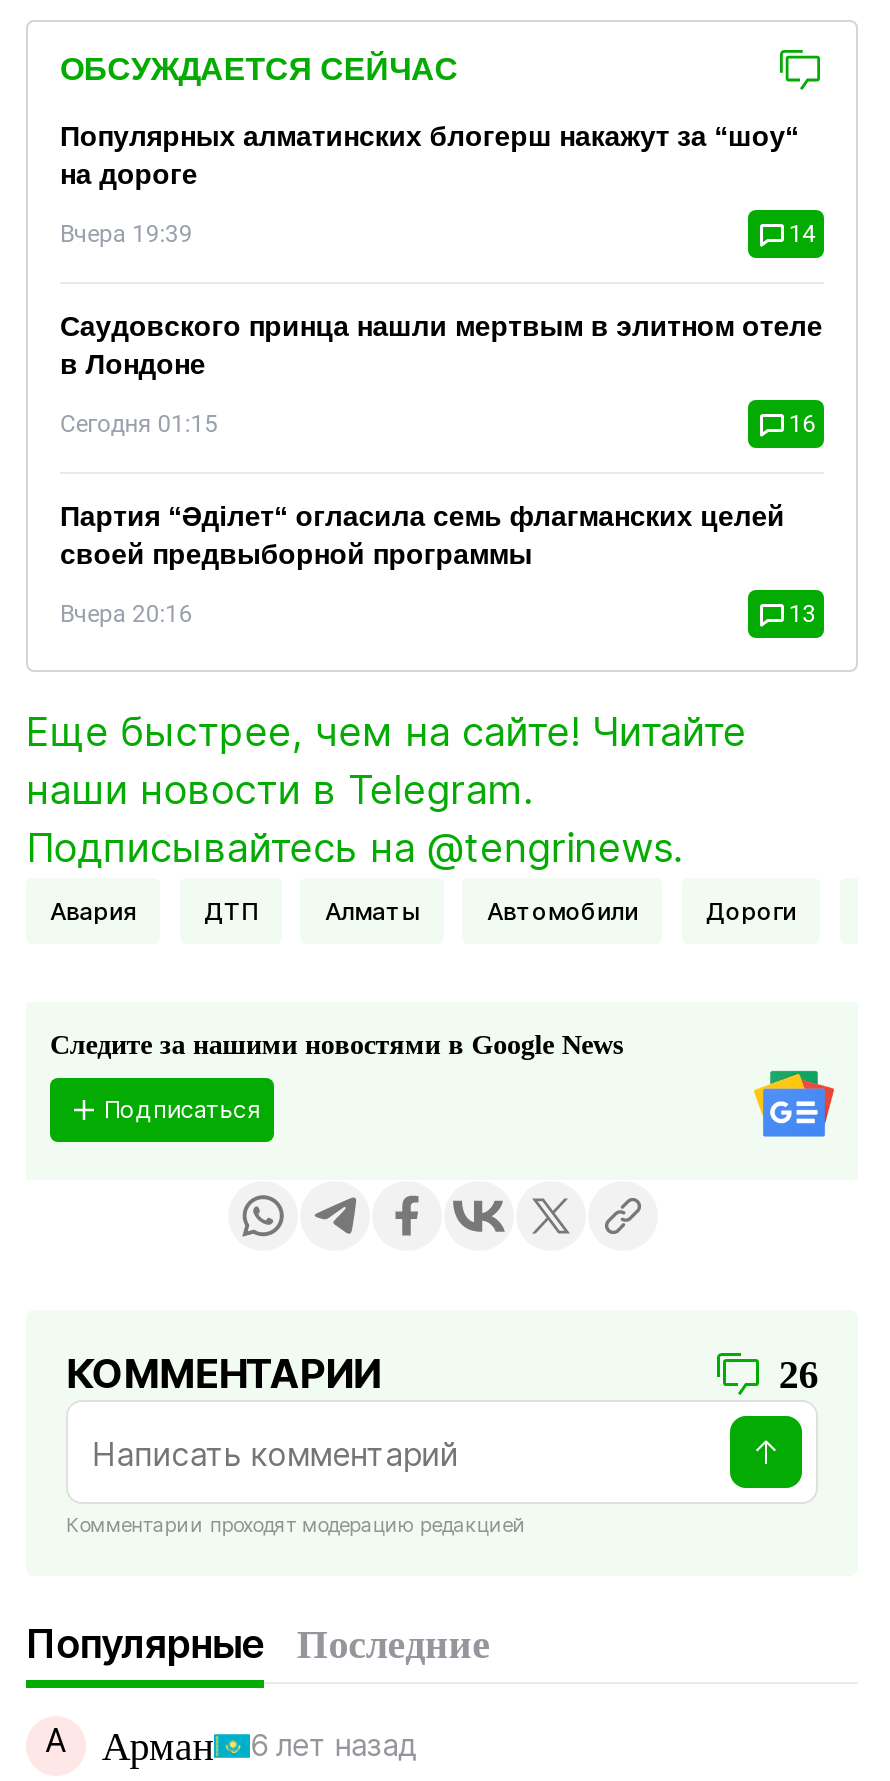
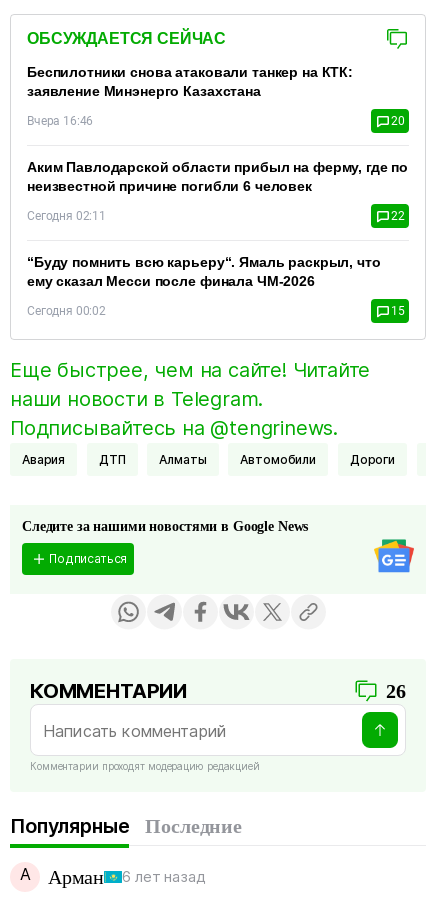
[60,119,799,189] Популярных алматинских блогерш накажут за “шоу“ | на дороге -> [27,64,353,99] Беспилотники снова атаковали танкер на КТК: | заявление Минэнерго Казахстана
[60,219,816,247] Вчера 19:39 | 14 -> [27,114,405,128] Вчера 16:46 | 20
[60,309,823,379] Саудовского принца нашли мертвым в элитном отеле | в Лондоне -> [27,159,408,194] Аким Павлодарской области прибыл на ферму, где по | неизвестной причине погибли 6 человек
[60,409,816,437] Сегодня 01:15 | 16 -> [27,209,405,223] Сегодня 02:11 | 22
[60,499,785,569] Партия “Әділет“ огласила семь флагманских целей | своей предвыборной программы -> [27,254,380,289] “Буду помнить всю карьеру“. Ямаль раскрыл, что | ему сказал Месси после финала ЧМ-2026
[60,599,816,627] Вчера 20:16 | 13 -> [27,304,405,318] Сегодня 00:02 | 15

